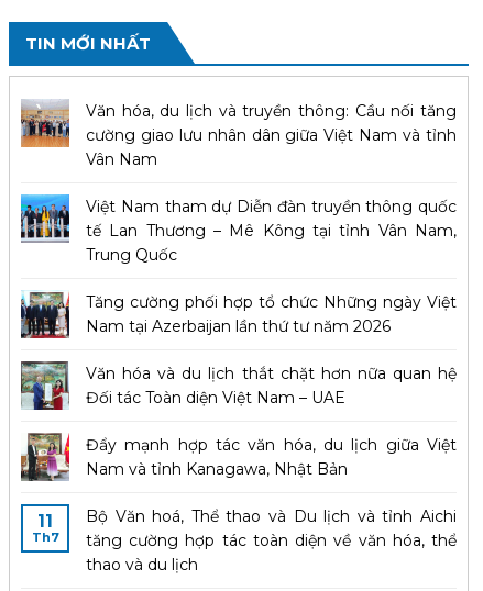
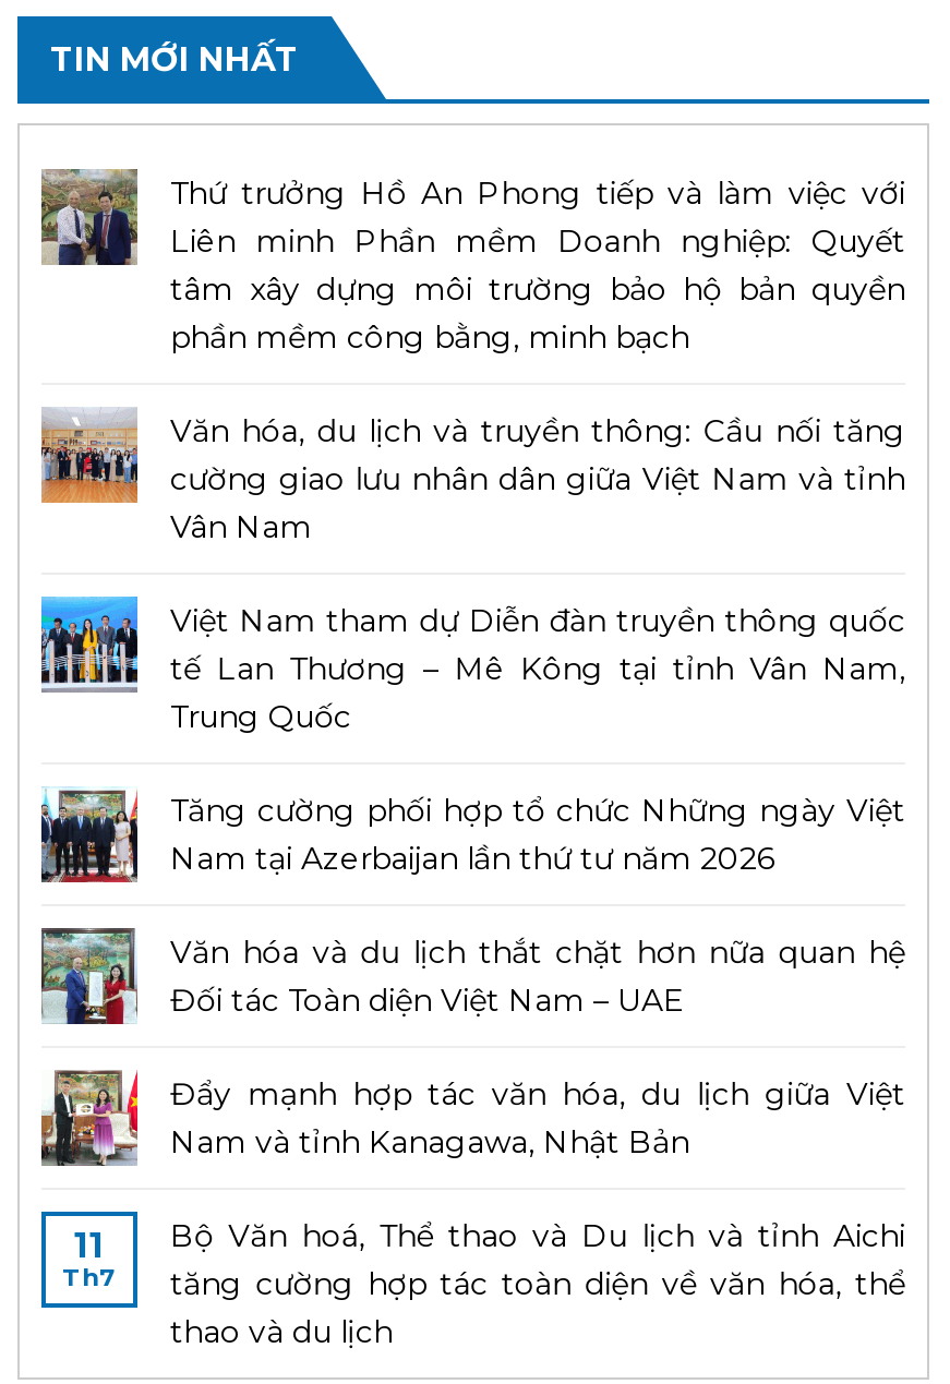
none -> [41,169,905,356] [image] | Thứ trưởng Hồ An Phong tiếp và làm việc với | Liên minh Phần mềm Doanh nghiệp: Quyết | tâm xây dựng môi trường bảo hộ bản quyền | phần mềm công bằng, minh bạch

